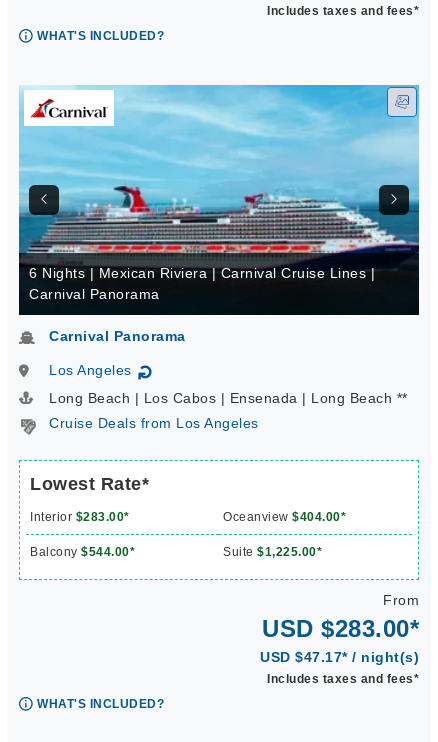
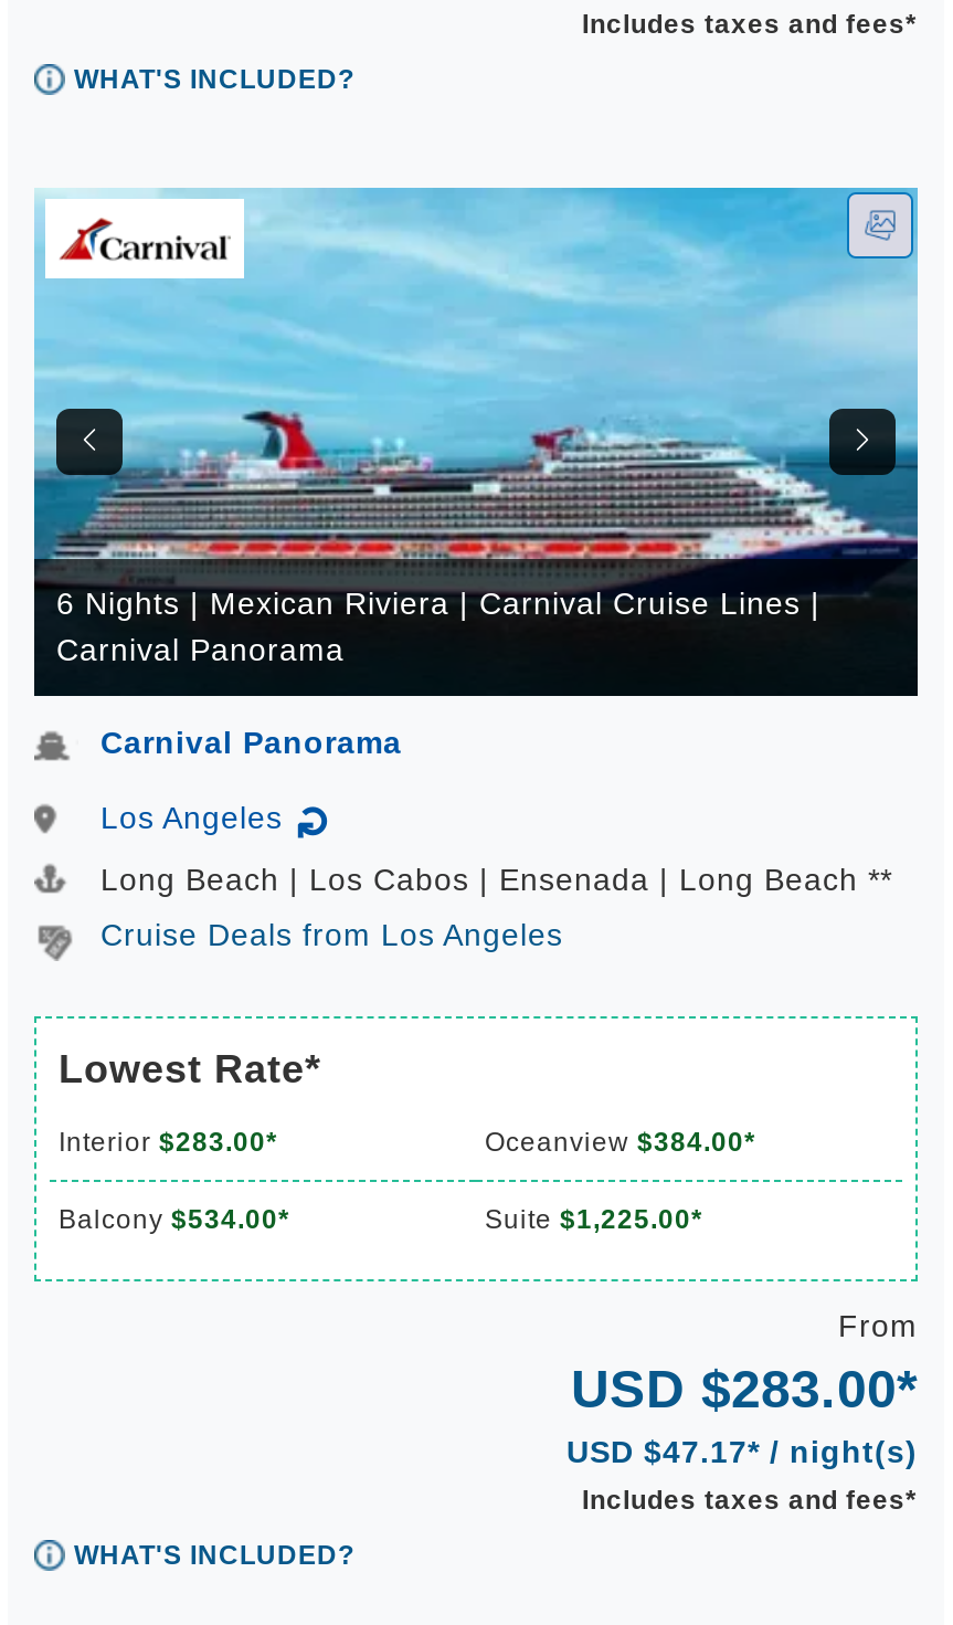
[223,510,346,524] Oceanview $404.00* -> [485,1127,756,1158] Oceanview $384.00*
[30,545,135,559] Balcony $544.00* -> [59,1204,290,1235] Balcony $534.00*

